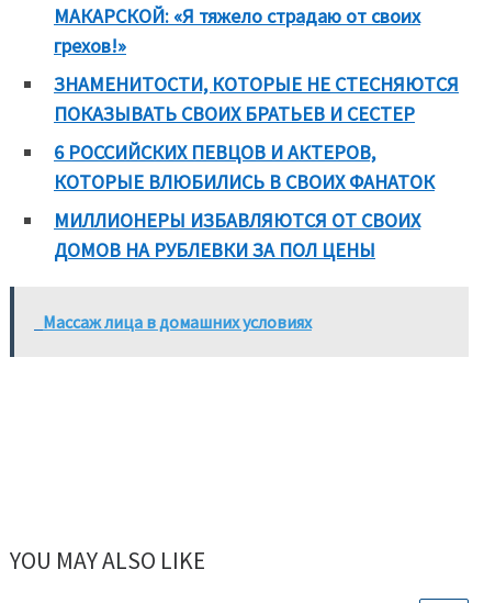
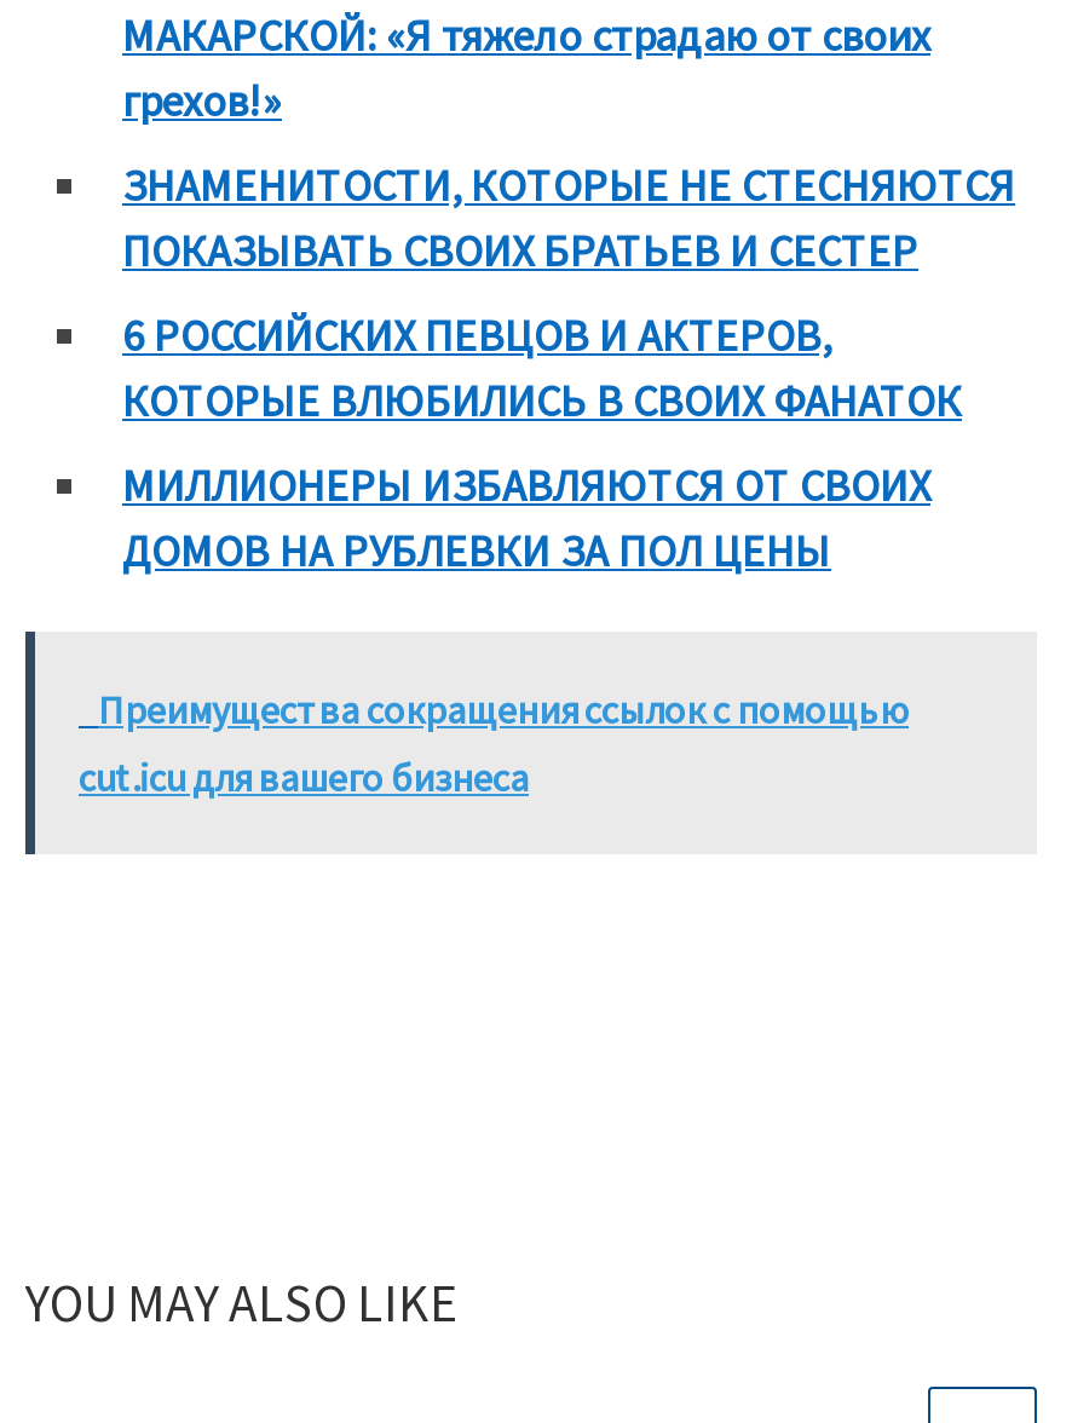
[43,311,312,333] Массаж лица в домашних условиях -> [79,686,909,802] Преимущества сокращения ссылок с помощью | cut.icu для вашего бизнеса

